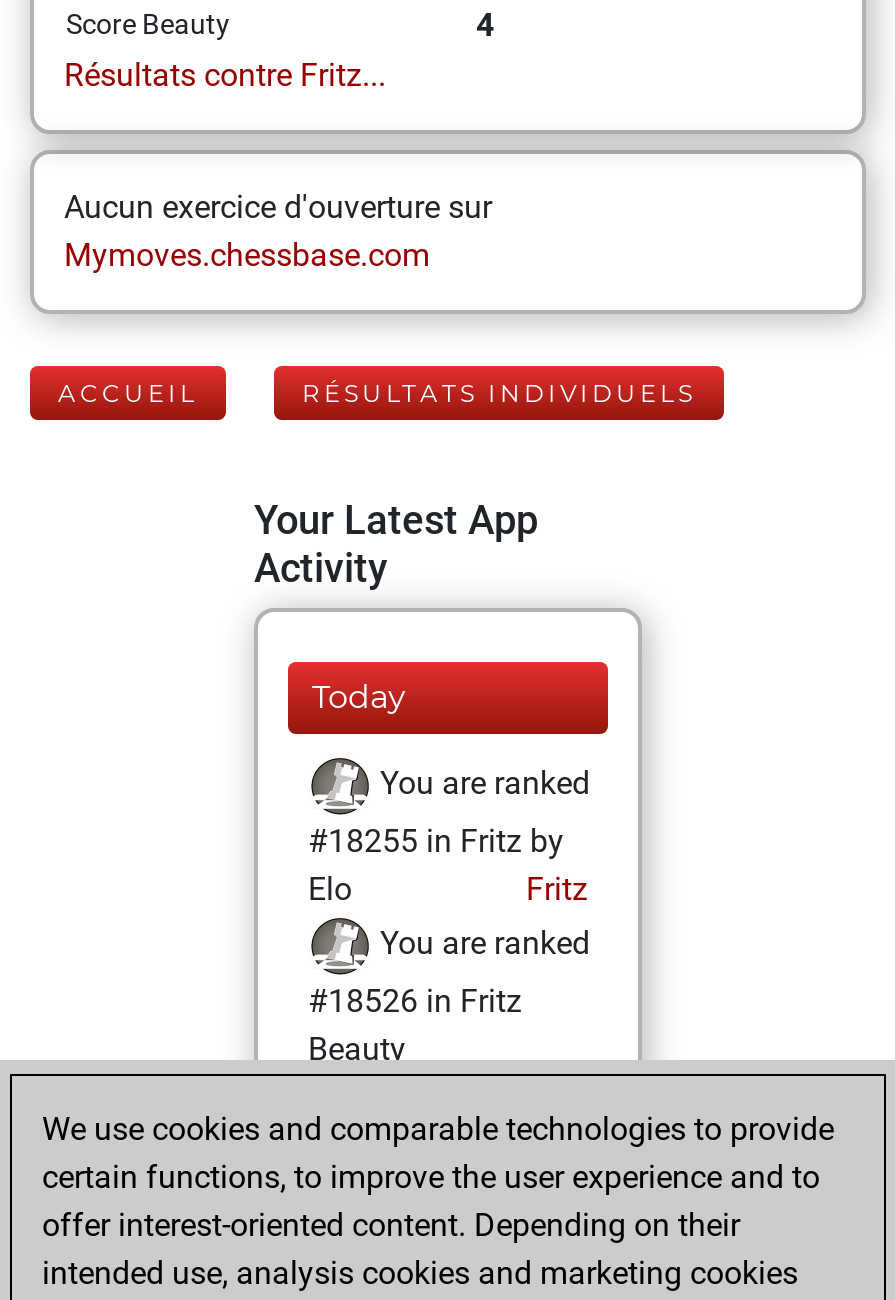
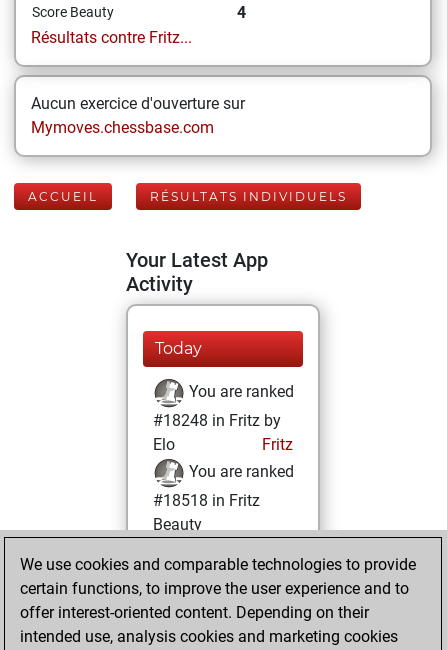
[308,822,564,860] #18255 in Fritz by -> [153,411,281,430] #18248 in Fritz by
[308,982,522,1020] #18526 in Fritz -> [153,491,260,510] #18518 in Fritz

